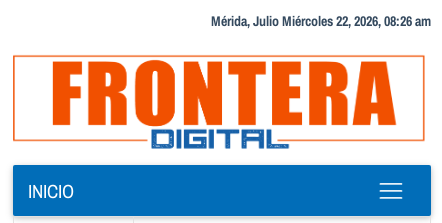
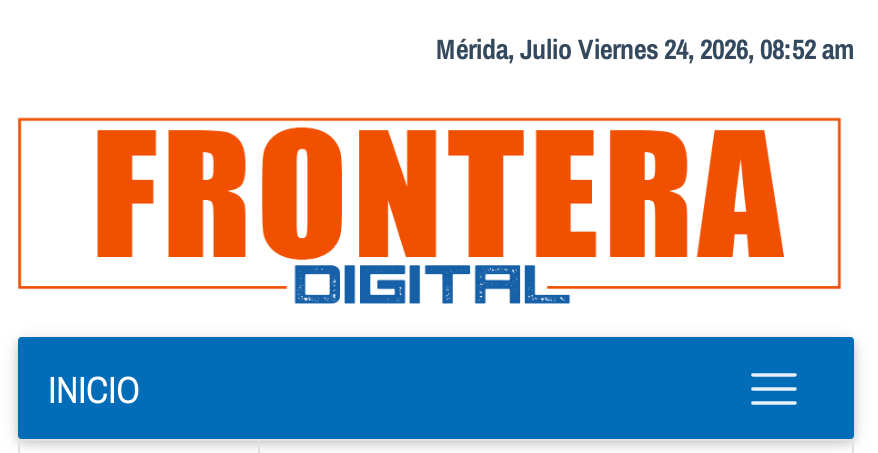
[211,13,431,29] Mérida, Julio Miércoles 22, 2026, 08:26 am -> [436,33,854,65] Mérida, Julio Viernes 24, 2026, 08:52 am

